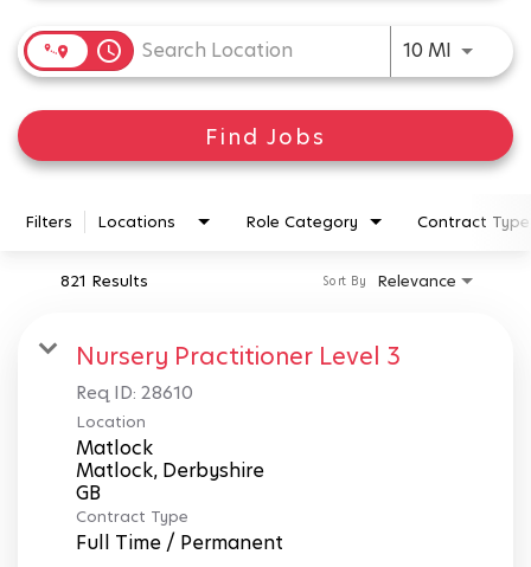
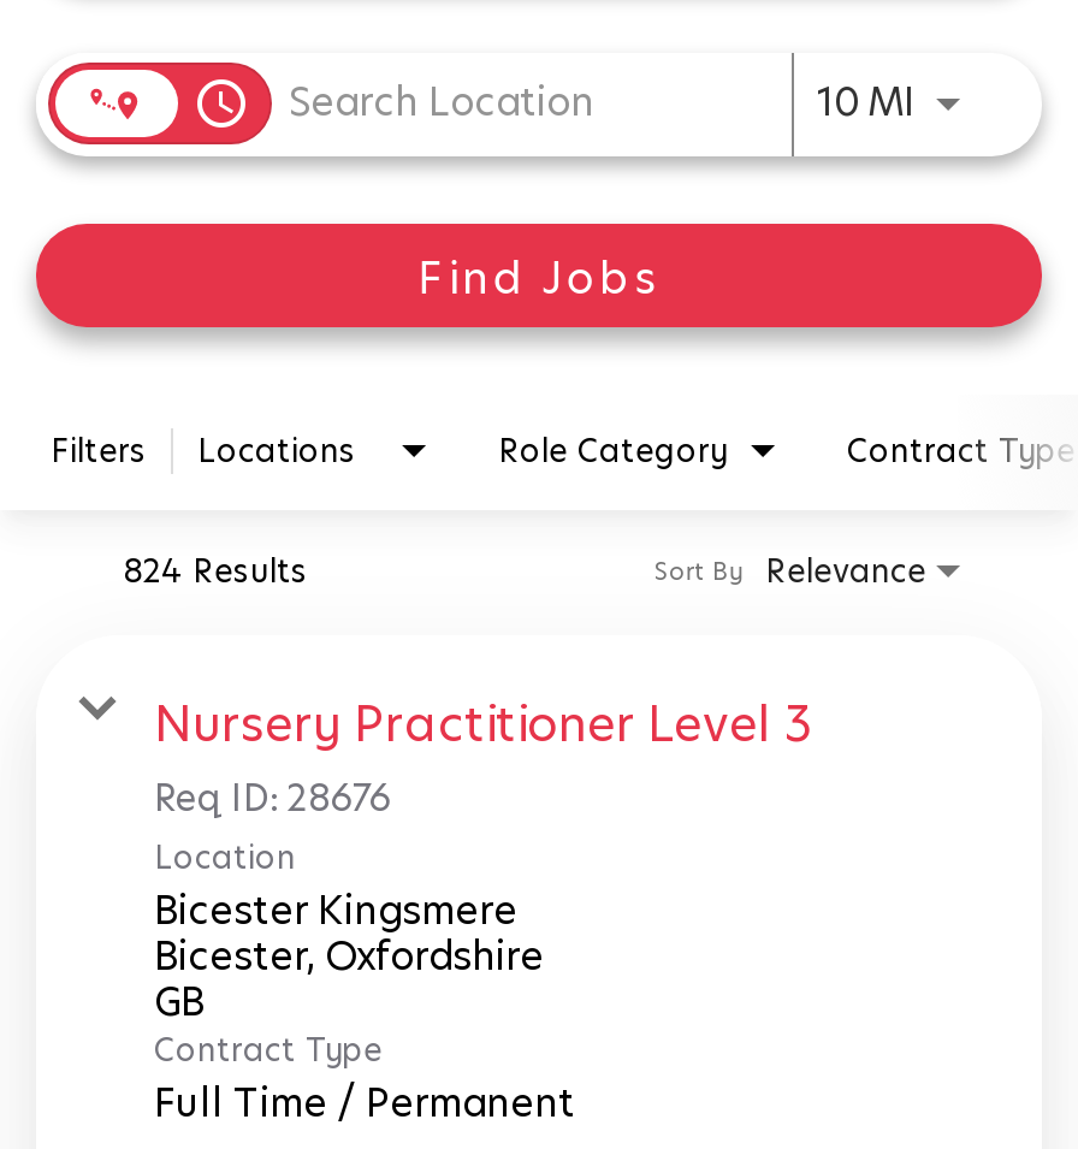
[60,270,148,292] 821 Results -> [123,548,308,594] 824 Results
[76,380,193,404] Req ID: 28610 -> [154,772,390,822] Req ID: 28676
[76,434,264,484] Matlock | Matlock, Derbyshire -> [154,882,544,983] Bicester Kingsmere | Bicester, Oxfordshire

